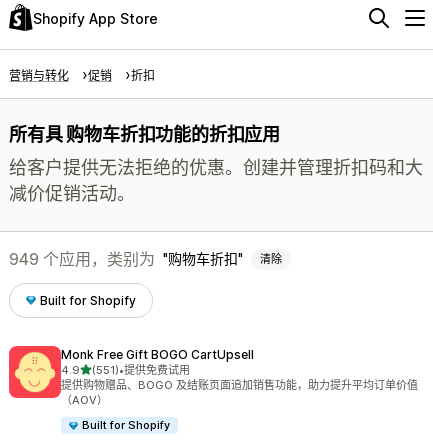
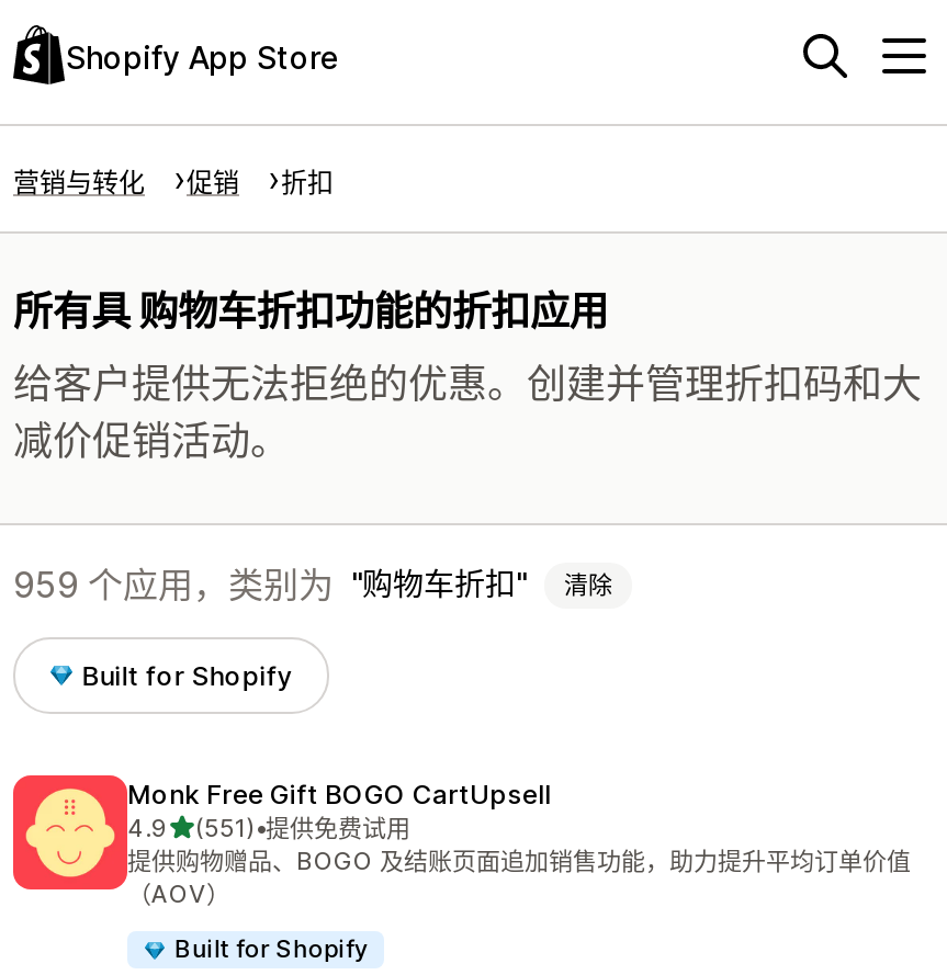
[9,249,155,269] 949 个应用，类别为 -> [13,563,334,606] 959 个应用，类别为

